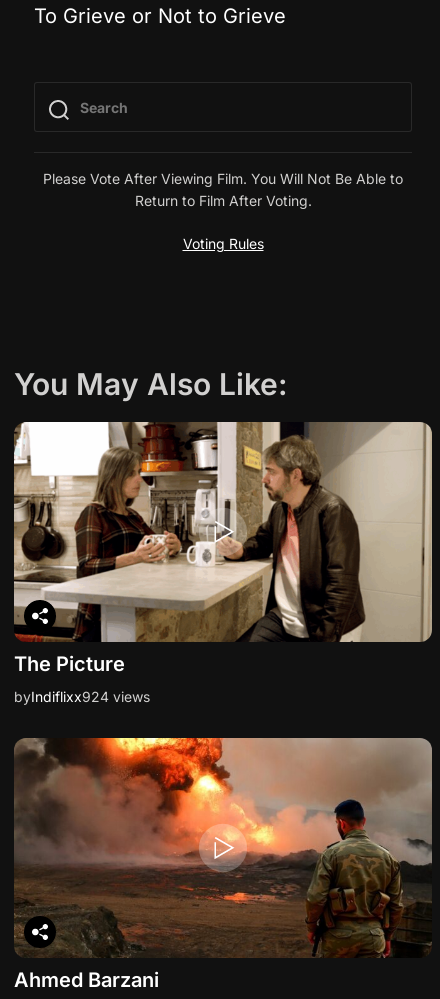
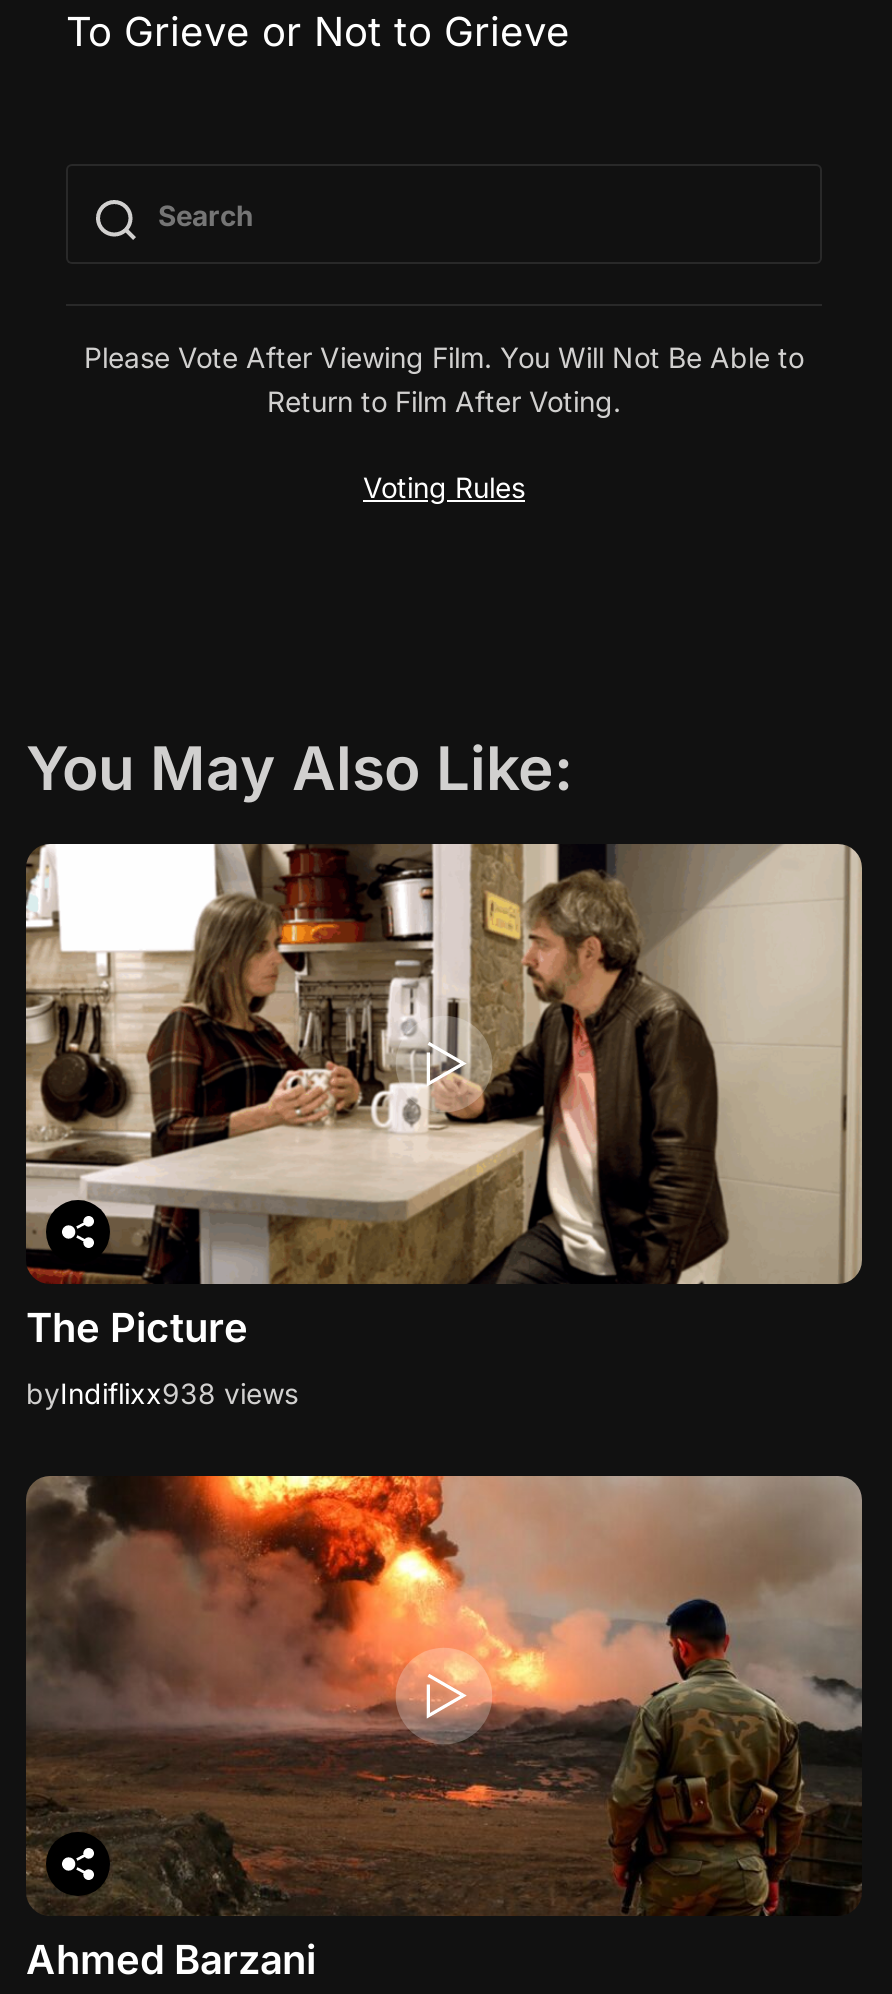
[14,688,150,705] byIndiflixx924 views -> [26,1376,298,1410] byIndiflixx938 views

